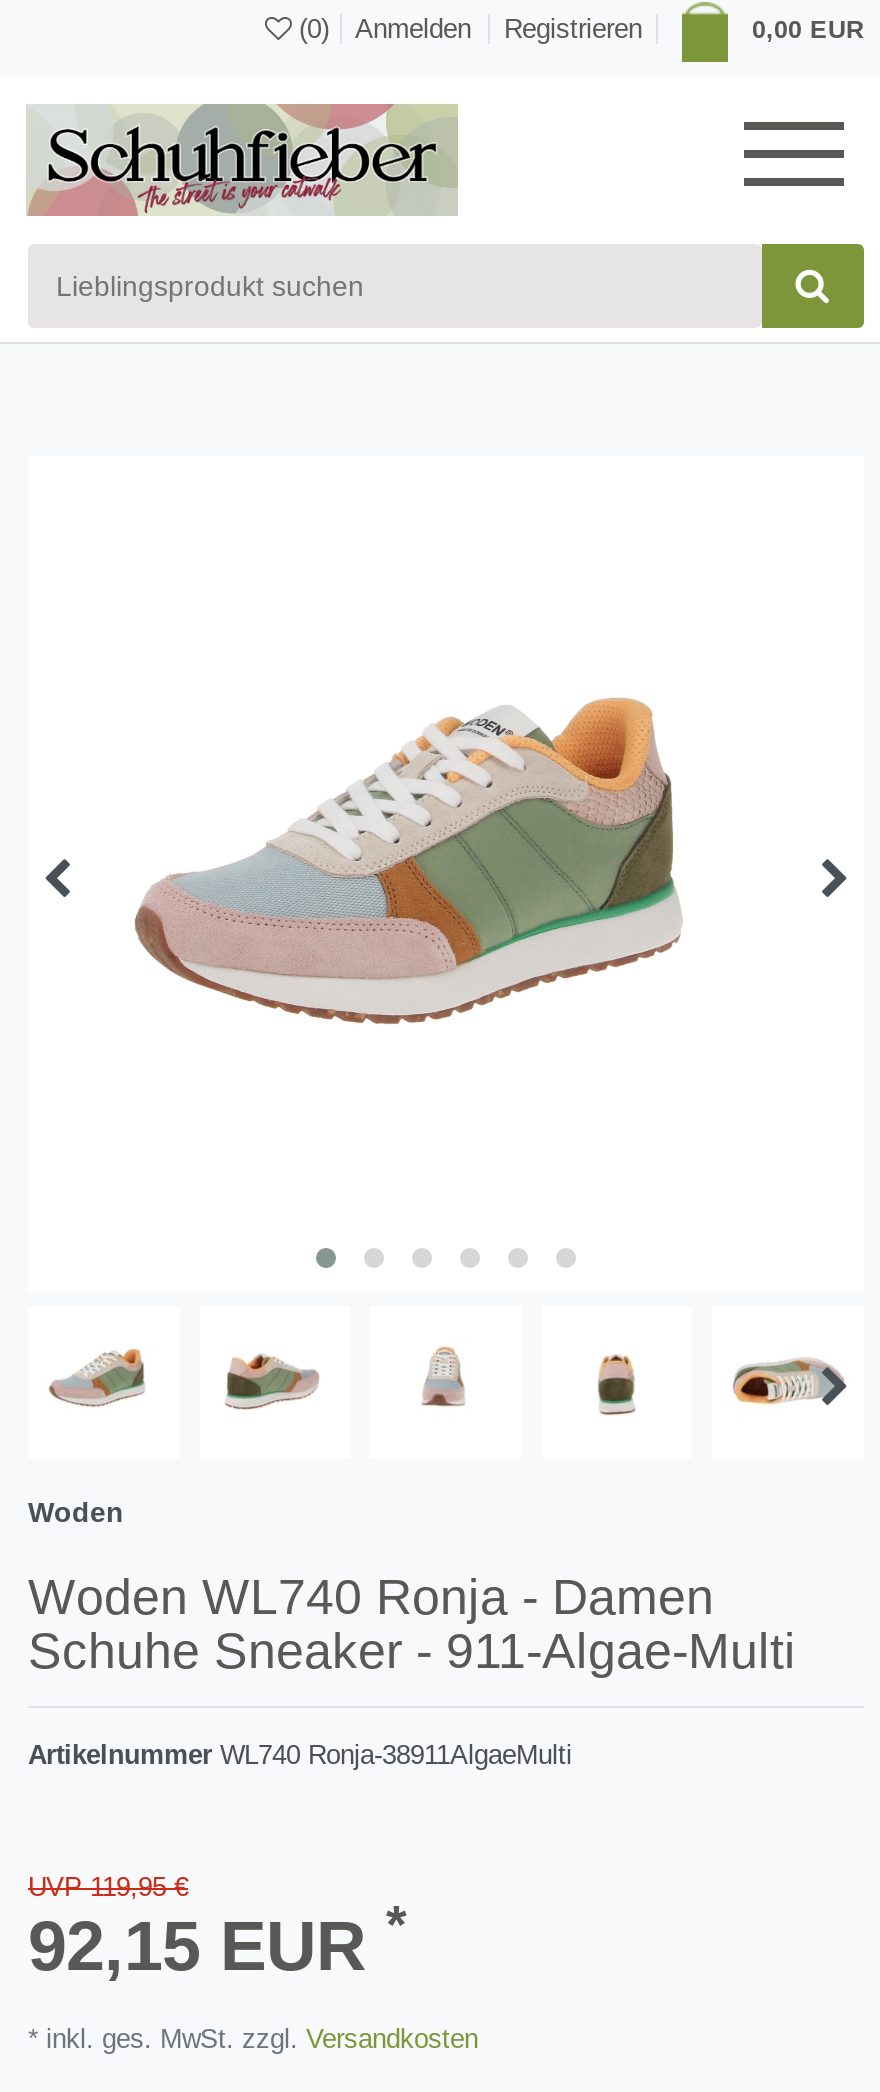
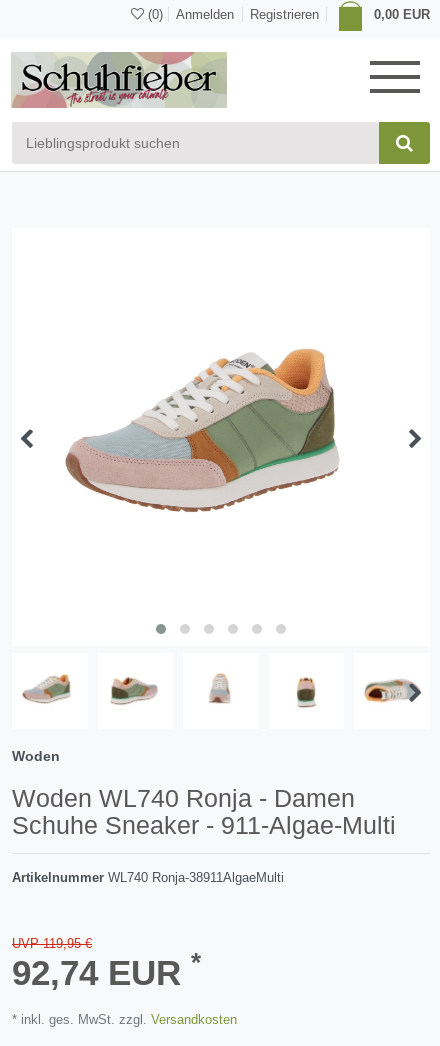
[28,1895,406,1983] 92,15 EUR * -> [12,947,201,992] 92,74 EUR *

